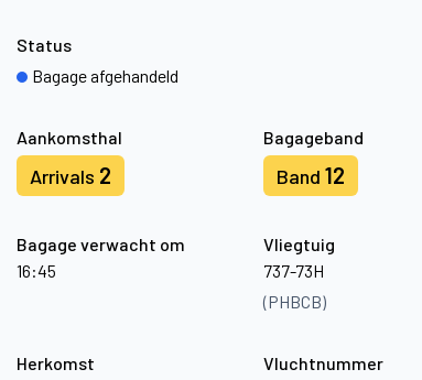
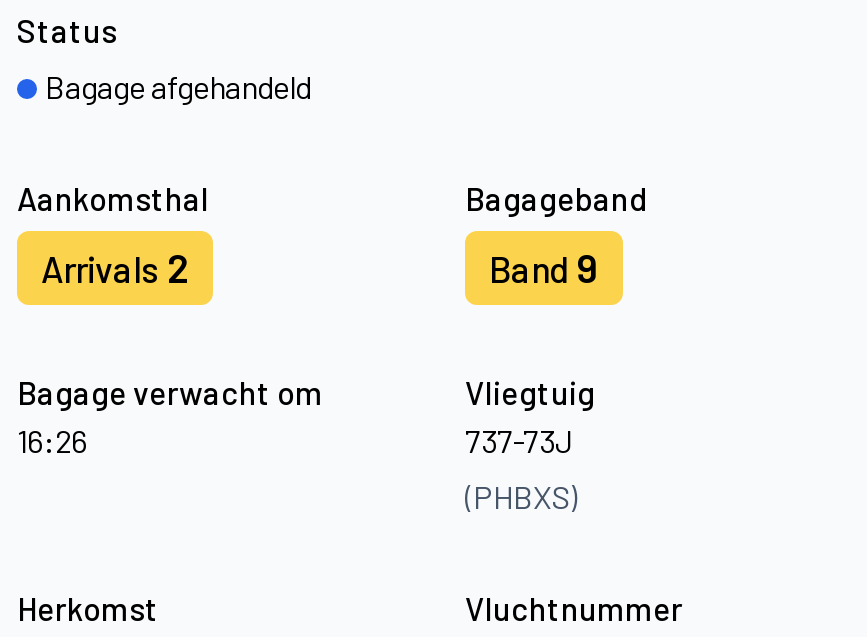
[277,162,345,188] Band 12 -> [489,243,599,291] Band 9
[17,260,56,281] 16:45 -> [17,421,87,459] 16:26
[263,260,324,281] 737-73H -> [465,421,573,459] 737-73J
[263,291,326,312] (PHBCB) -> [465,477,577,515] (PHBXS)

